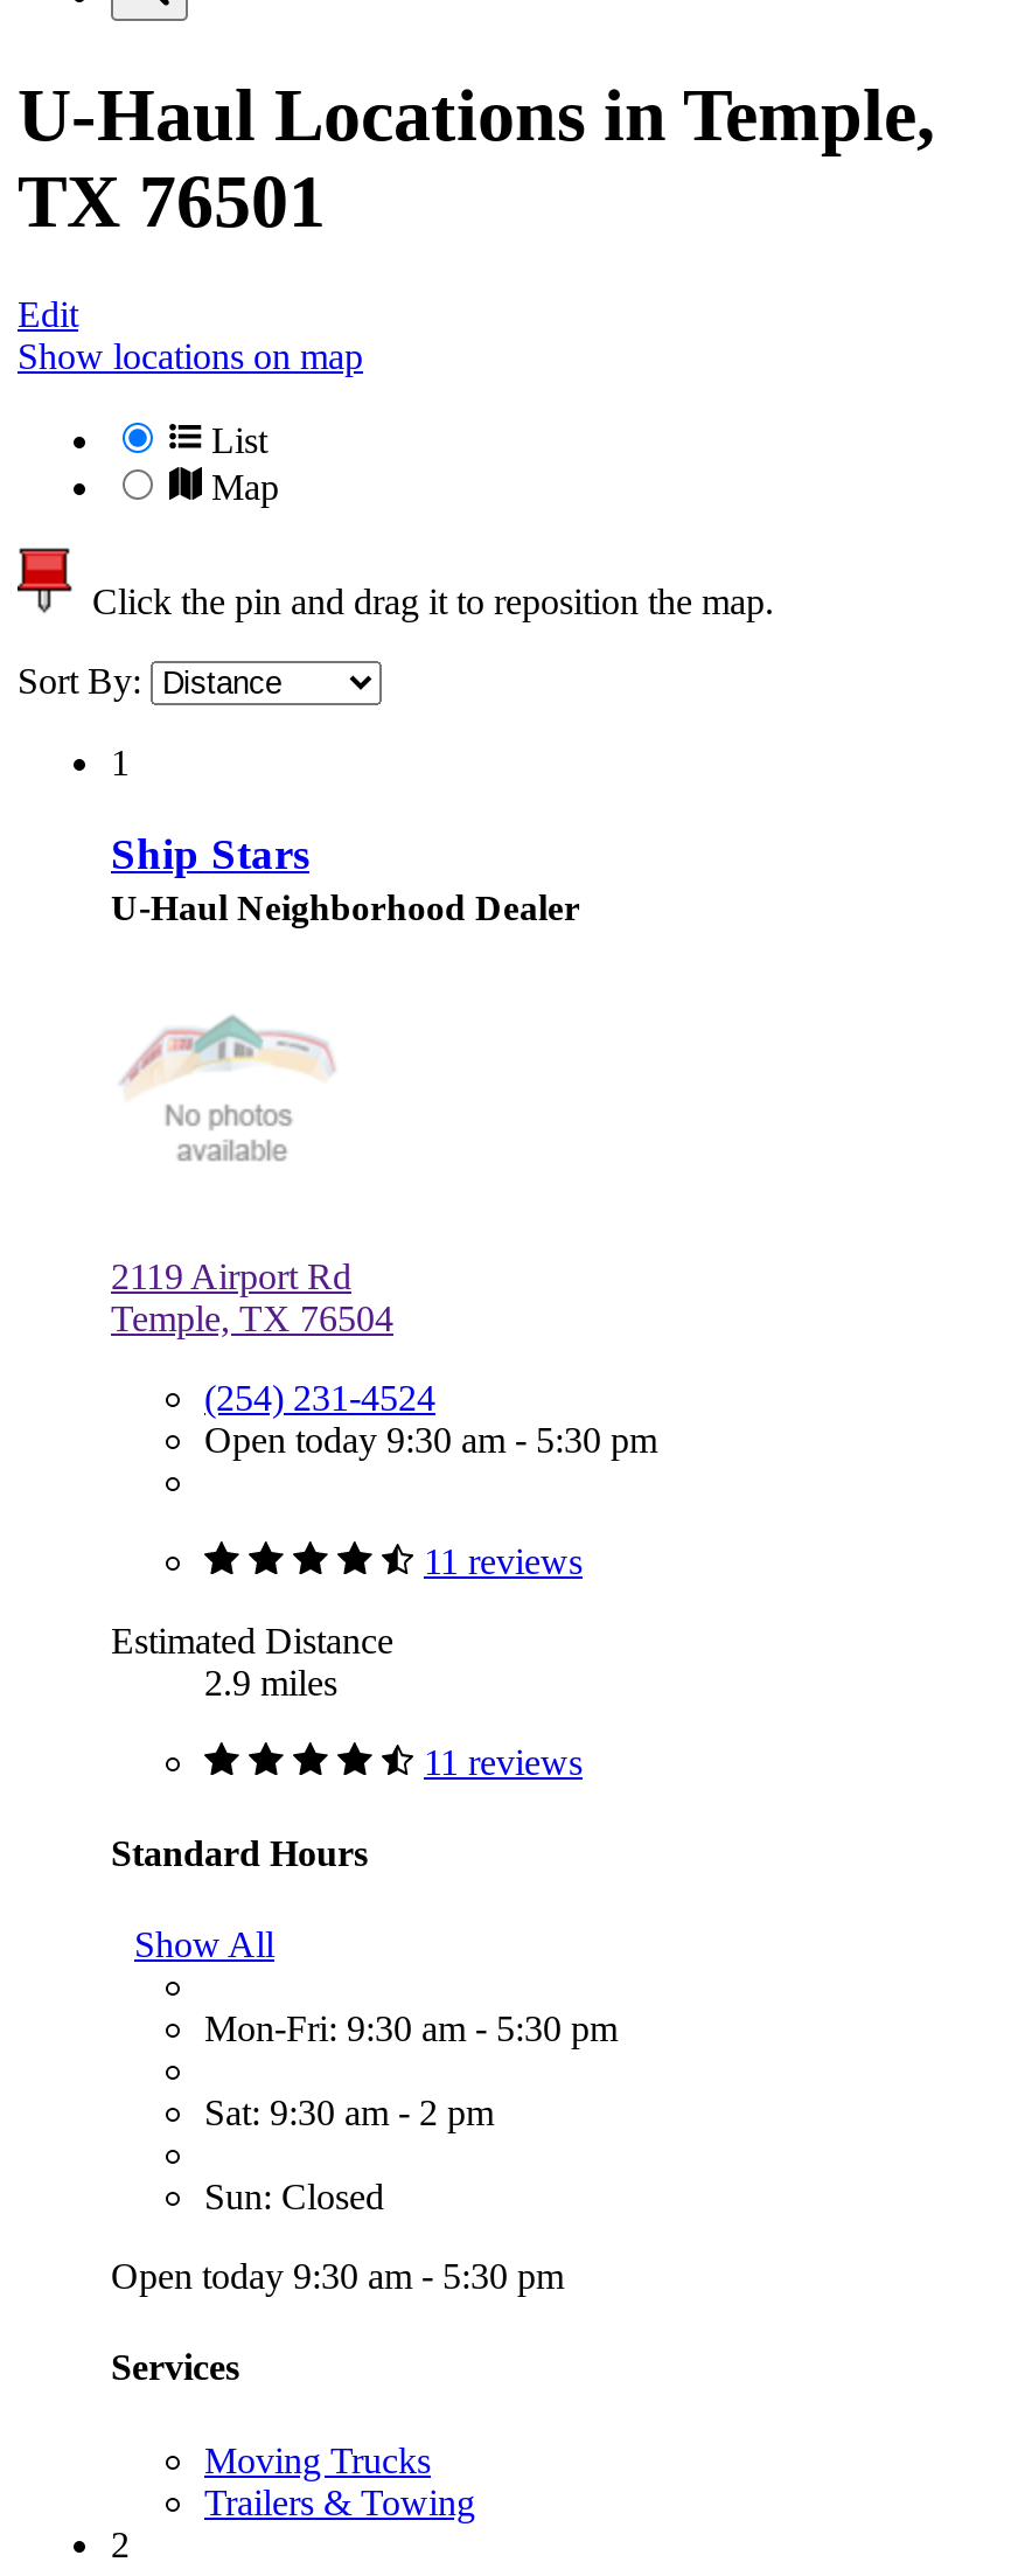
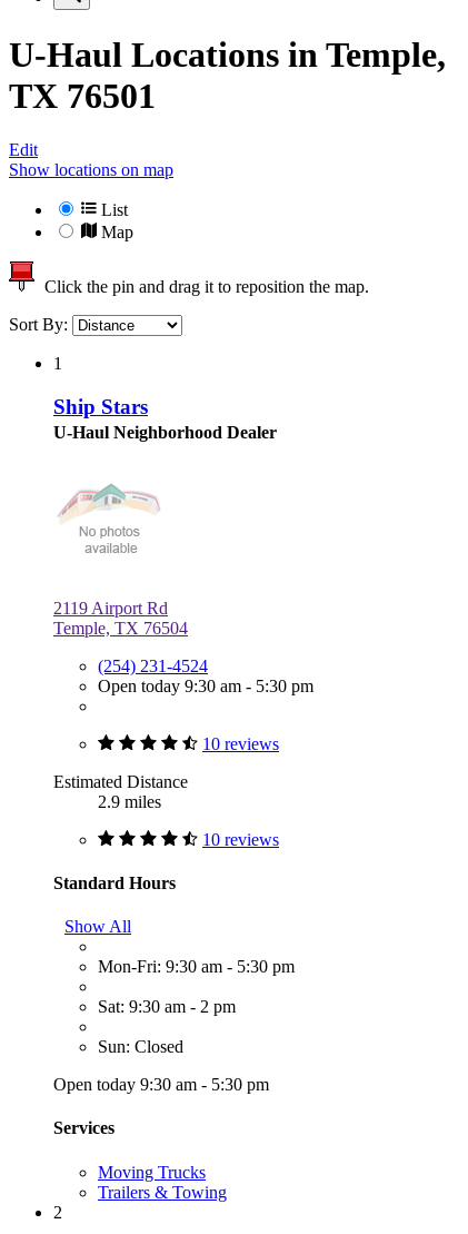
[424,1540,583,1580] 11 reviews -> [202,734,279,753] 10 reviews
[424,1741,583,1781] 11 reviews -> [202,830,279,848] 10 reviews

